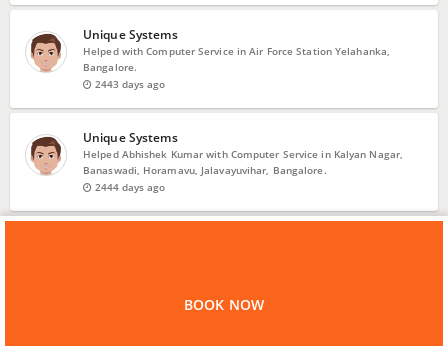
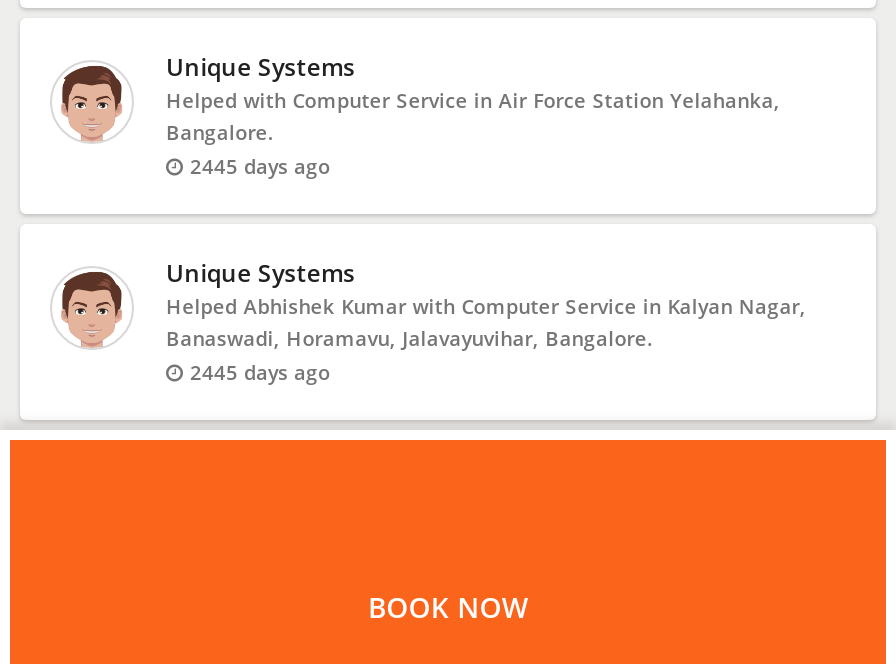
[92,77,165,91] 2443 days ago -> [184,152,330,180] 2445 days ago
[92,180,165,194] 2444 days ago -> [184,358,330,386] 2445 days ago

